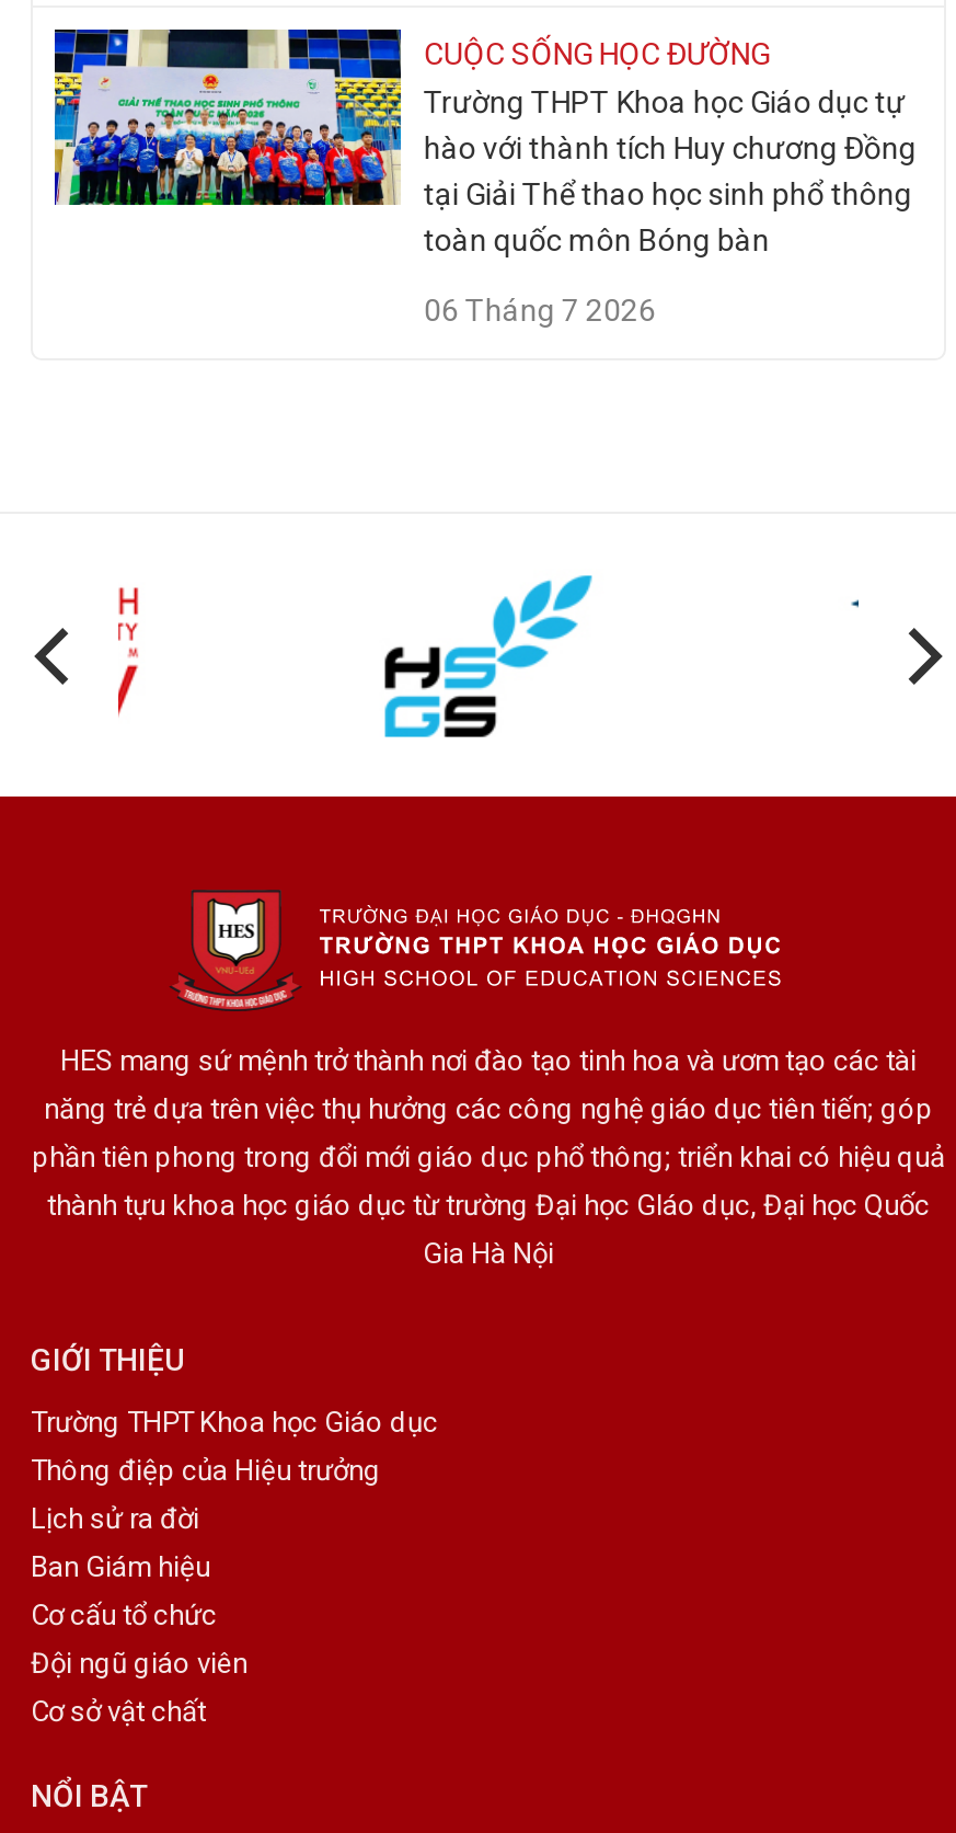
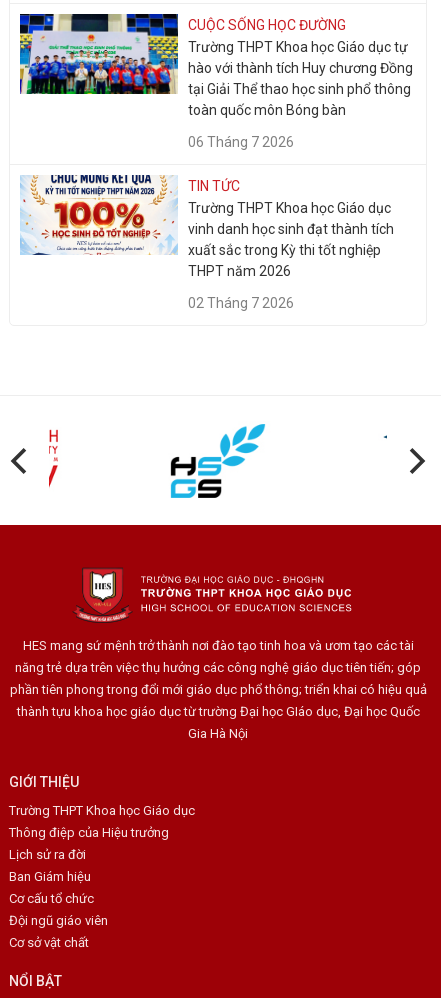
none -> [20,174,394,311] [image] | TIN TỨC | Trường THPT Khoa học Giáo dục | vinh danh học sinh đạt thành tích | xuất sắc trong Kỳ thi tốt nghiệp | THPT năm 2026 | 02 Tháng 7 2026

